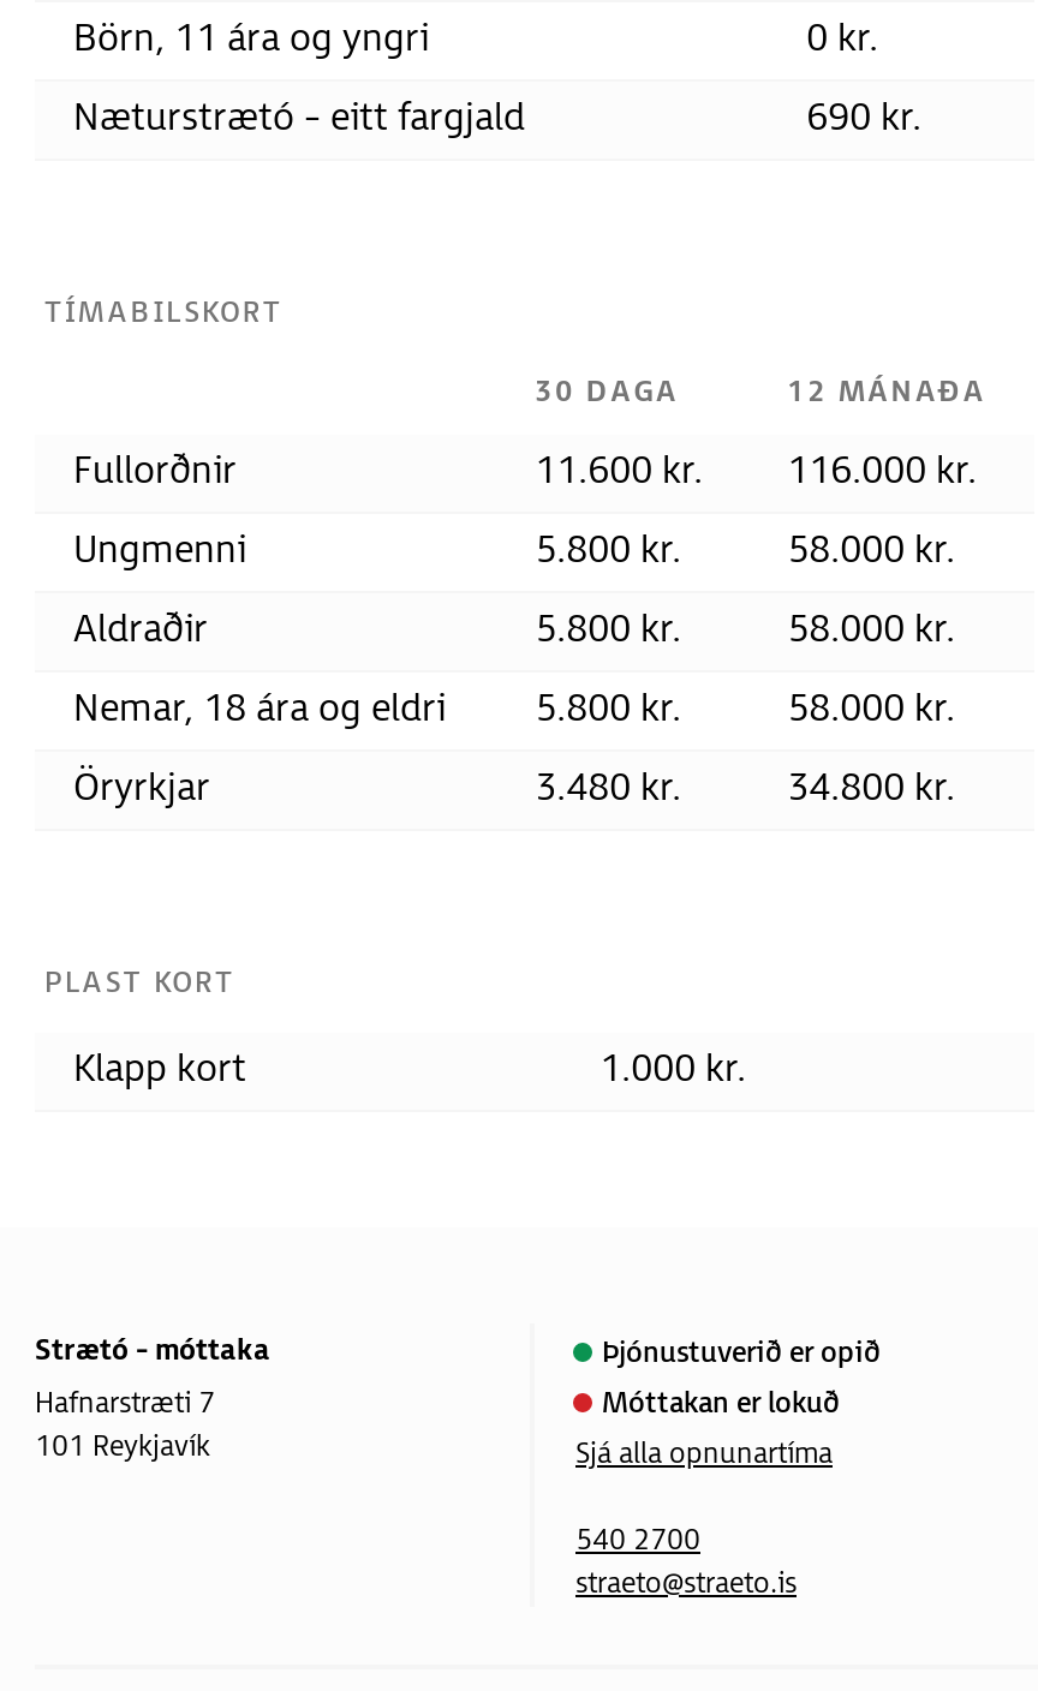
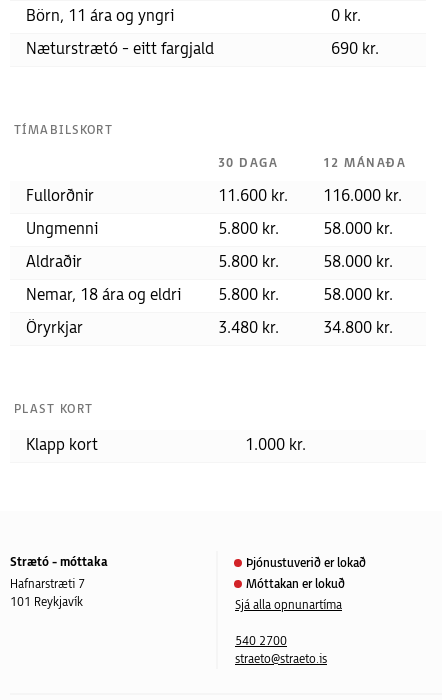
[602,1336,881,1372] Þjónustuverið er opið -> [246,556,366,571] Þjónustuverið er lokað

